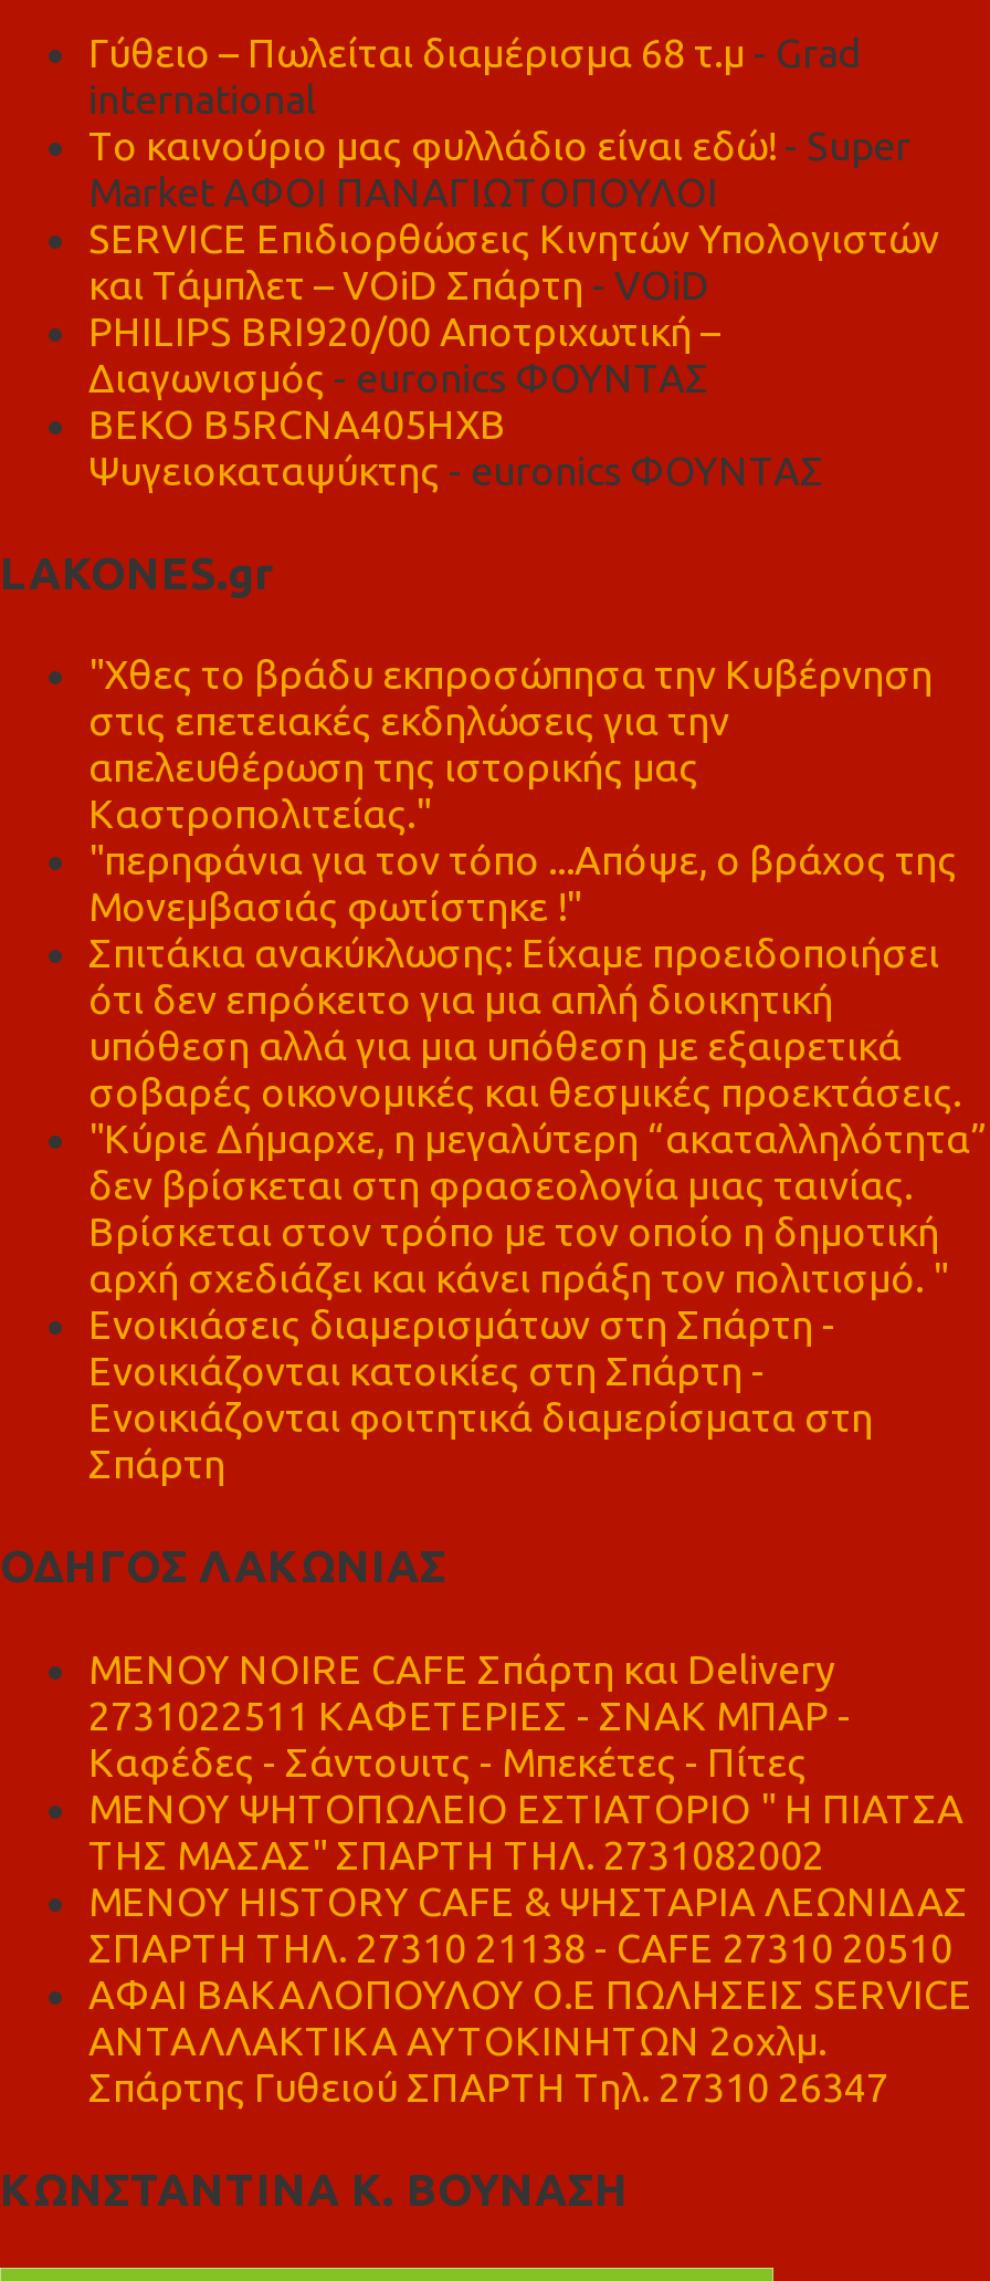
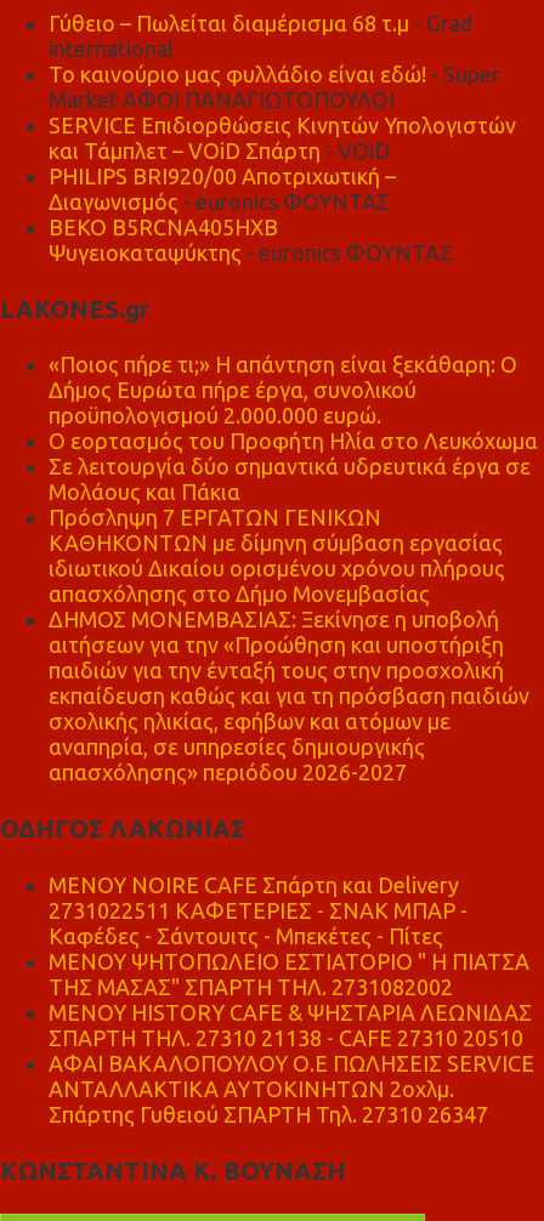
[88,651,986,1485] "Χθες το βράδυ εκπροσώπησα την Κυβέρνηση | στις επετειακές εκδηλώσεις για την | απελευθέρωση της ιστορικής μας | Καστροπολιτείας." | "περηφάνια για τον τόπο ...Απόψε, ο βράχος της | Μονεμβασιάς φωτίστηκε !" | Σπιτάκια ανακύκλωσης: Είχαμε προειδοποιήσει | ότι δεν επρόκειτο για μια απλή διοικητική | υπόθεση αλλά για μια υπόθεση με εξαιρετικά | σοβαρές οικονομικές και θεσμικές προεκτάσεις. | "Κύριε Δήμαρχε, η μεγαλύτερη “ακαταλληλότητα” | δεν βρίσκεται στη φρασεολογία μιας ταινίας. | Βρίσκεται στον τρόπο με τον οποίο η δημοτική | αρχή σχεδιάζει και κάνει πράξη τον πολιτισμό. " | Ενοικιάσεις διαμερισμάτων στη Σπάρτη - | Ενοικιάζονται κατοικίες στη Σπάρτη - | Ενοικιάζονται φοιτητικά διαμερίσματα στη | Σπάρτη -> [49,352,538,784] «Ποιος πήρε τι;» Η απάντηση είναι ξεκάθαρη: Ο | Δήμος Ευρώτα πήρε έργα, συνολικού | προϋπολογισμού 2.000.000 ευρώ. | Ο εορτασμός του Προφήτη Ηλία στο Λευκόχωμα | Σε λειτουργία δύο σημαντικά υδρευτικά έργα σε | Μολάους και Πάκια | Πρόσληψη 7 ΕΡΓΑΤΩΝ ΓΕΝΙΚΩΝ | ΚΑΘΗΚΟΝΤΩΝ με δίμηνη σύμβαση εργασίας | ιδιωτικού Δικαίου ορισμένου χρόνου πλήρους | απασχόλησης στο Δήμο Μονεμβασίας | ΔΗΜΟΣ ΜΟΝΕΜΒΑΣΙΑΣ: Ξεκίνησε η υποβολή | αιτήσεων για την «Προώθηση και υποστήριξη | παιδιών για την ένταξή τους στην προσχολική | εκπαίδευση καθώς και για τη πρόσβαση παιδιών | σχολικής ηλικίας, εφήβων και ατόμων με | αναπηρία, σε υπηρεσίες δημιουργικής | απασχόλησης» περιόδου 2026-2027

